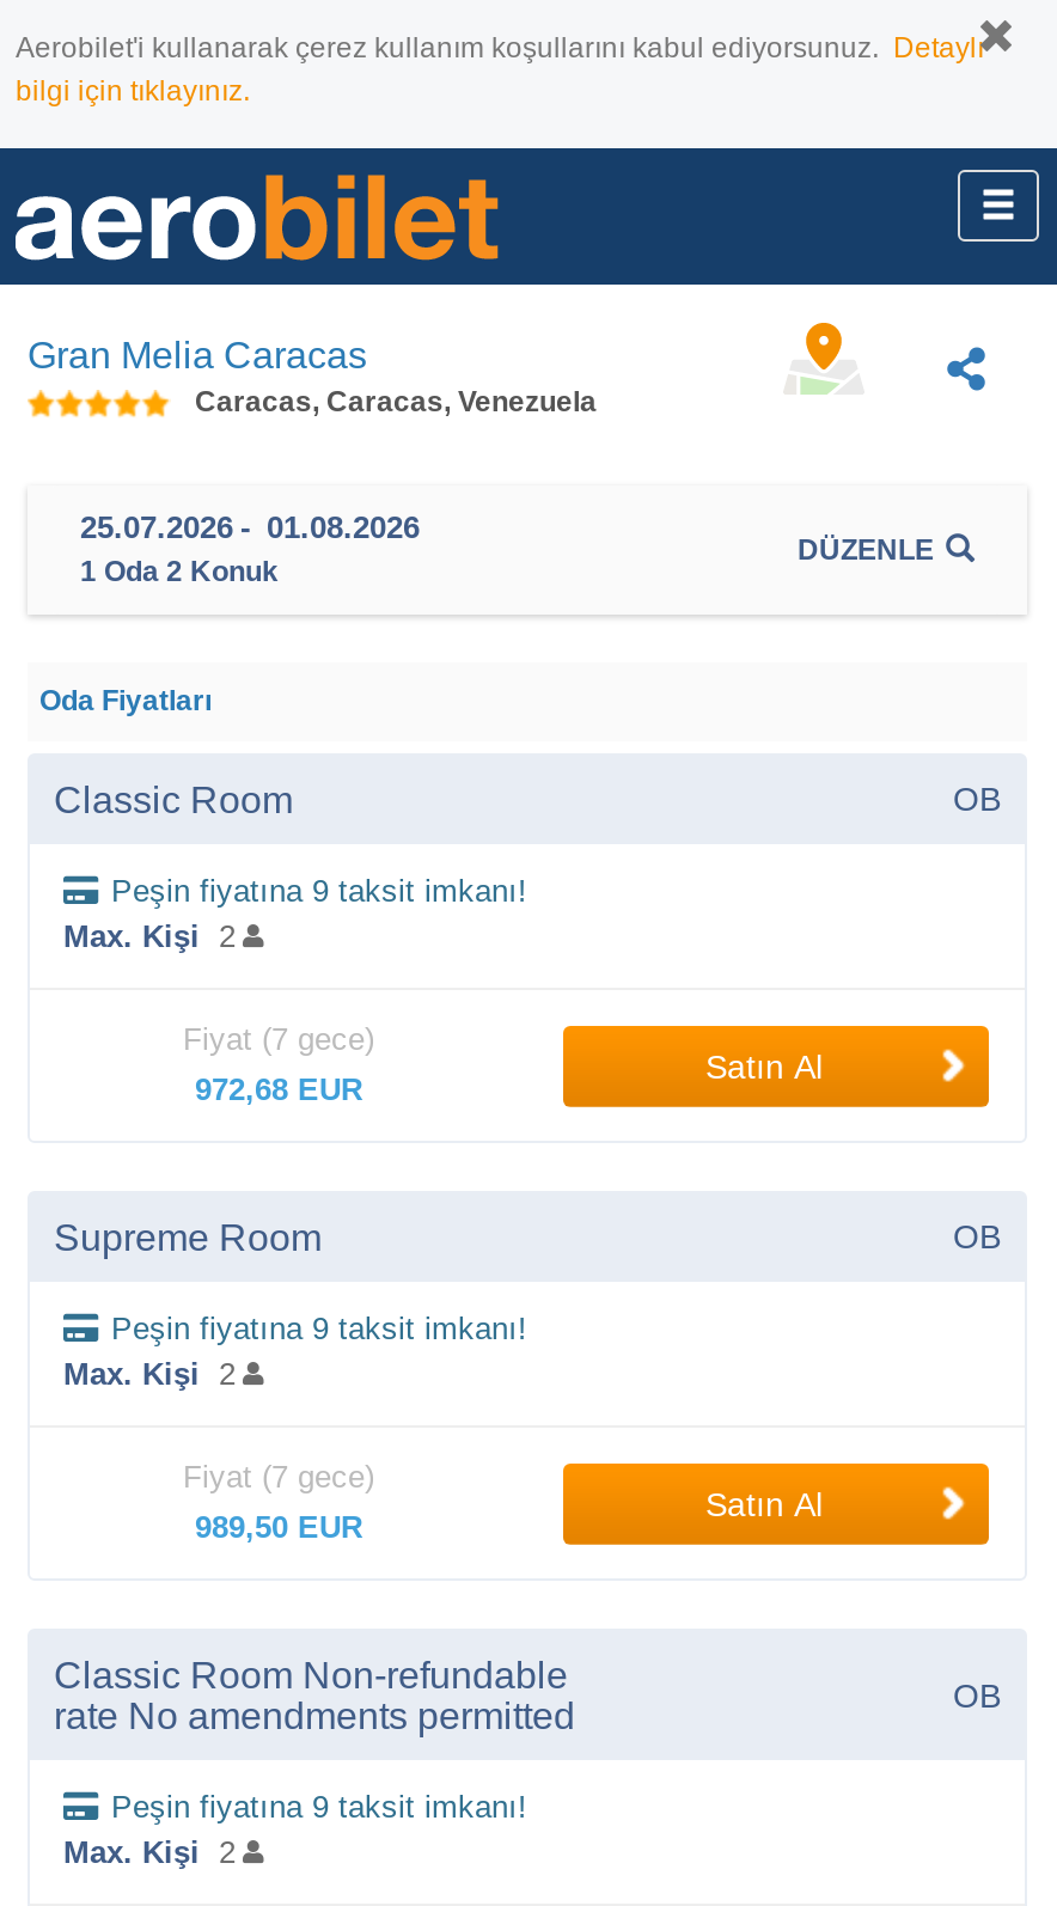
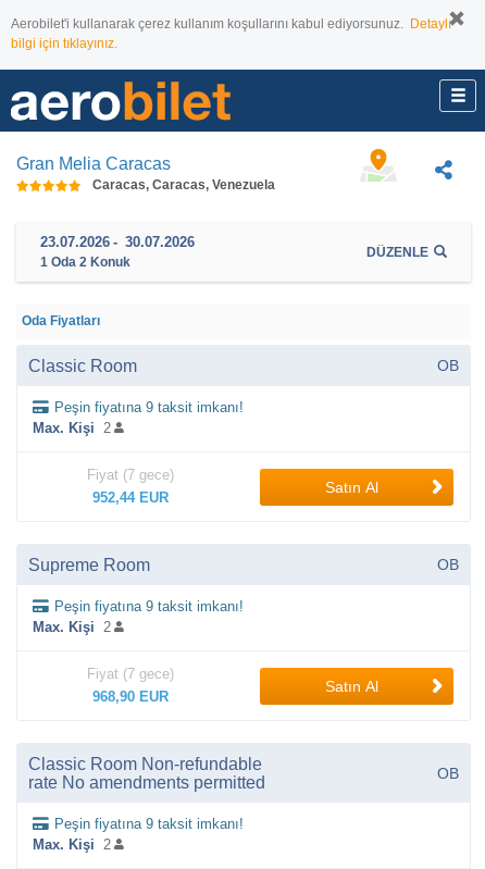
[80,509,420,545] 25.07.2026 - 01.08.2026 -> [40,234,195,250] 23.07.2026 - 30.07.2026
[195,1071,362,1107] 972,68 EUR -> [92,489,169,506] 952,44 EUR
[195,1509,362,1545] 989,50 EUR -> [92,688,169,705] 968,90 EUR

